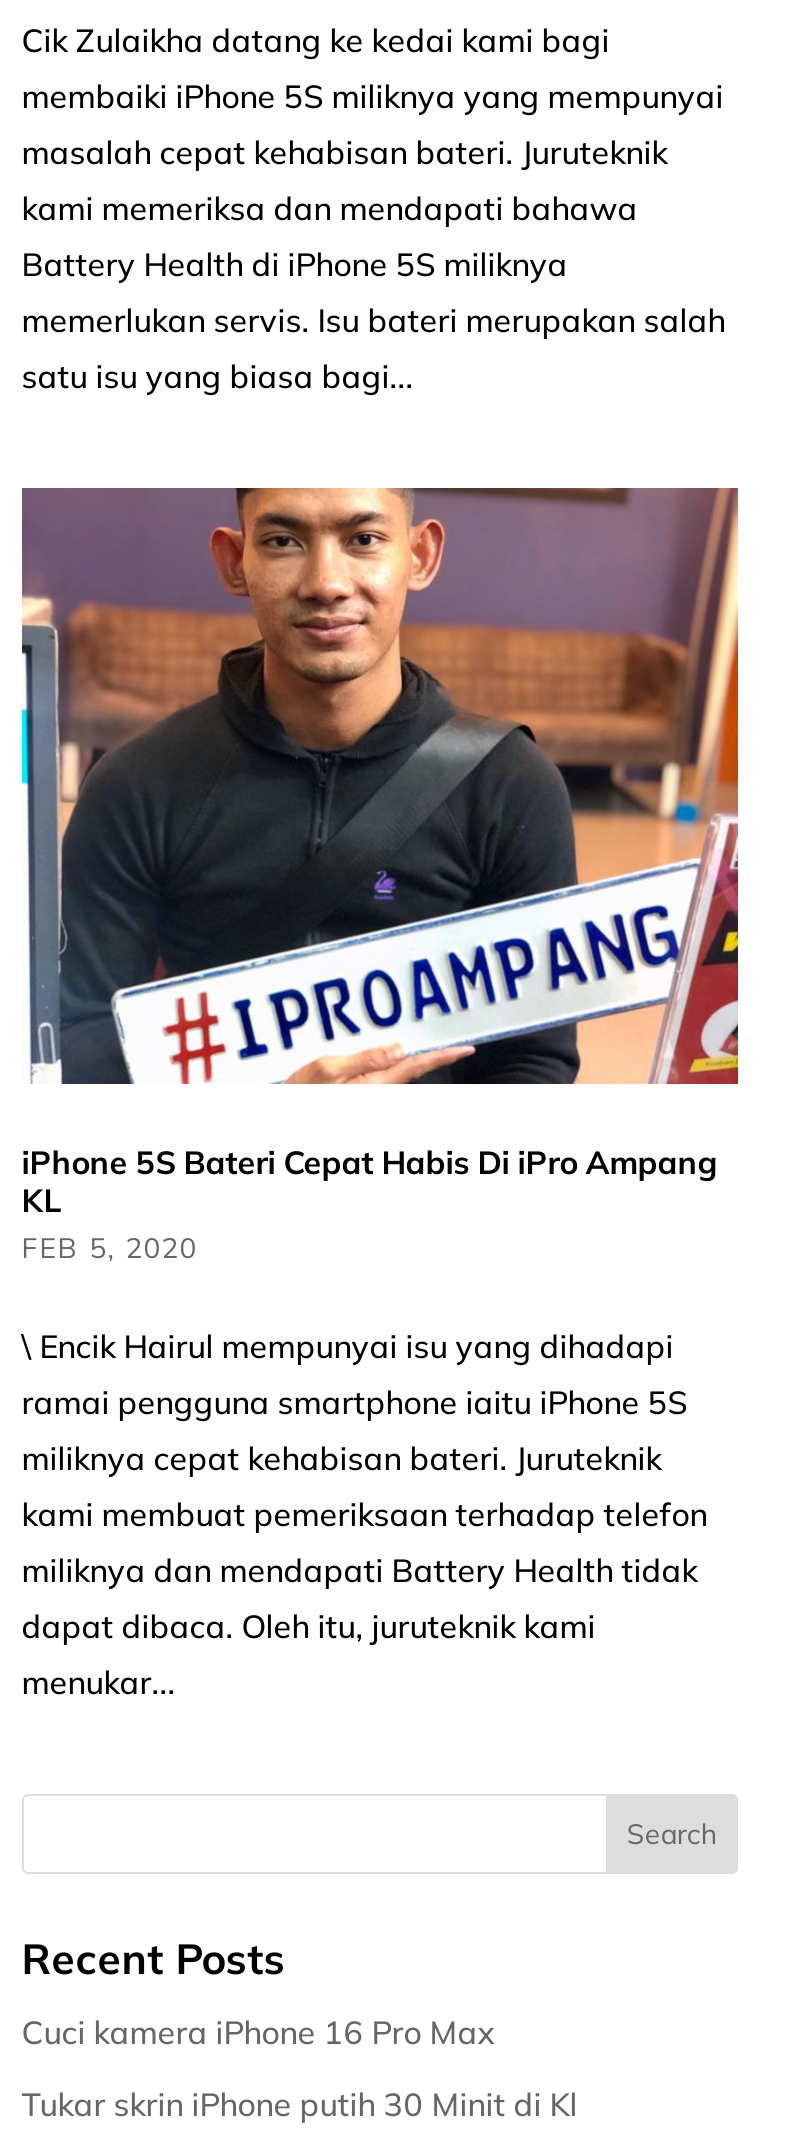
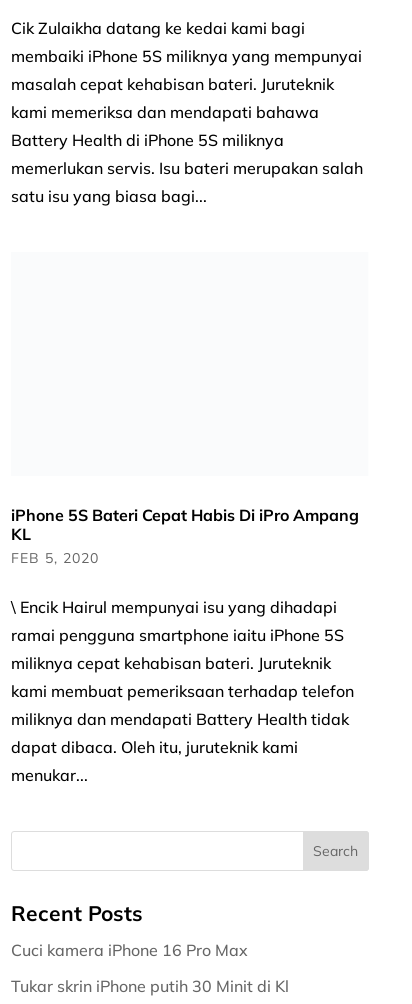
[20,486,740,1086] [image] -> none

